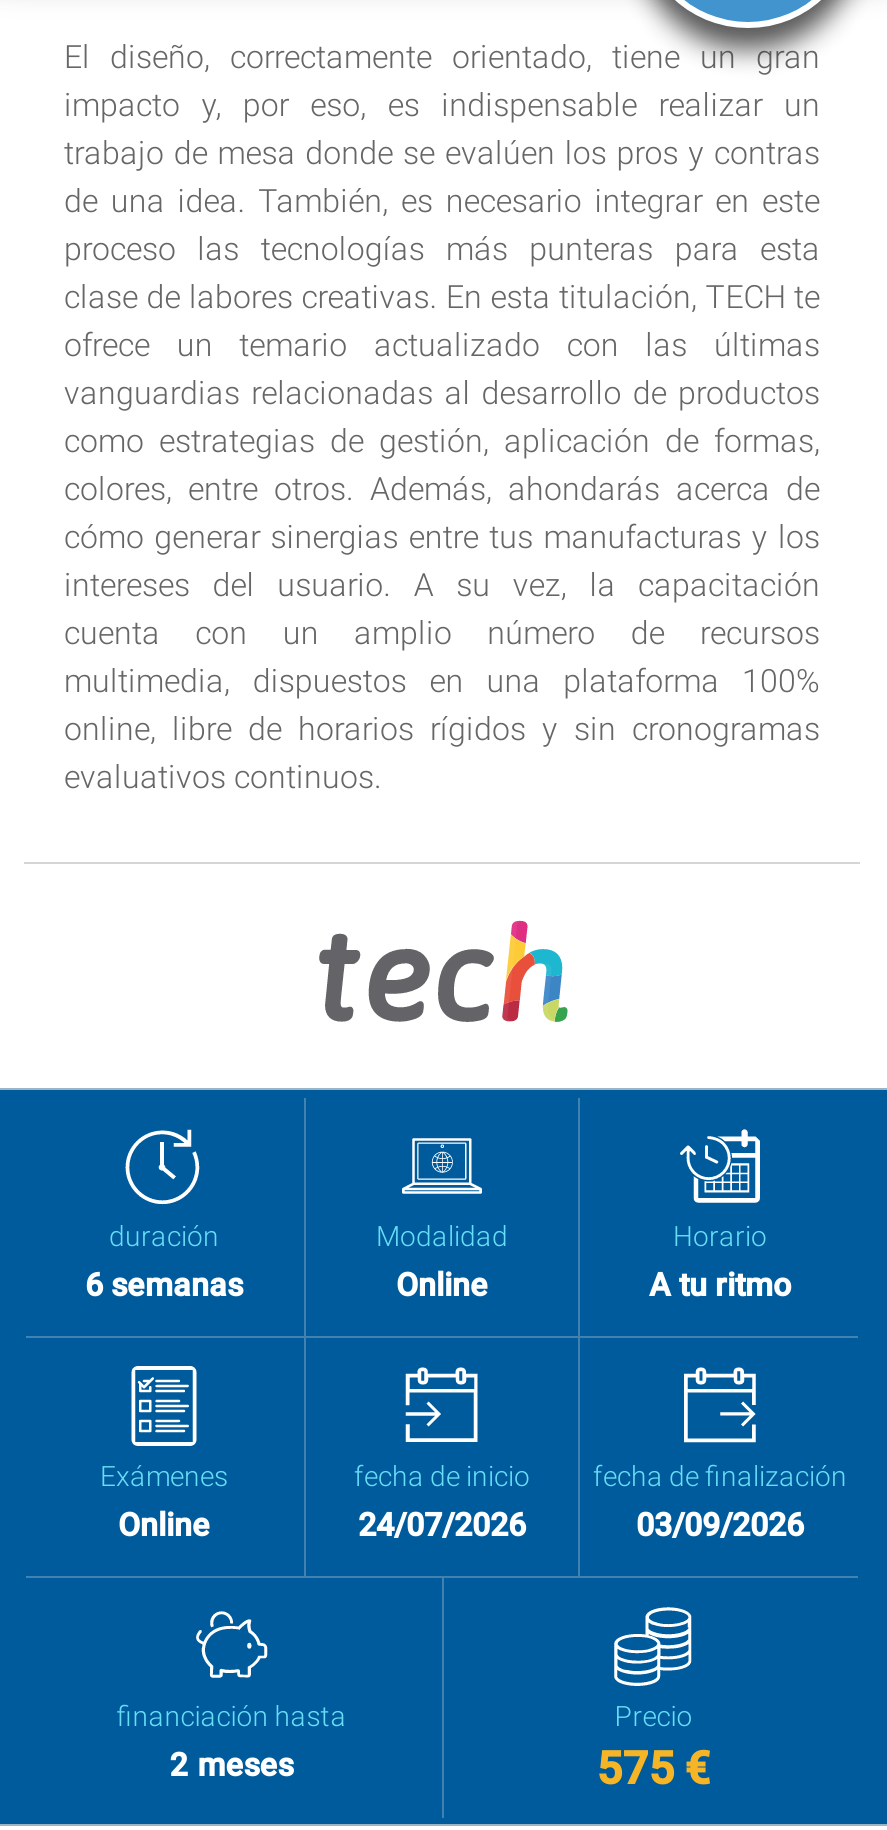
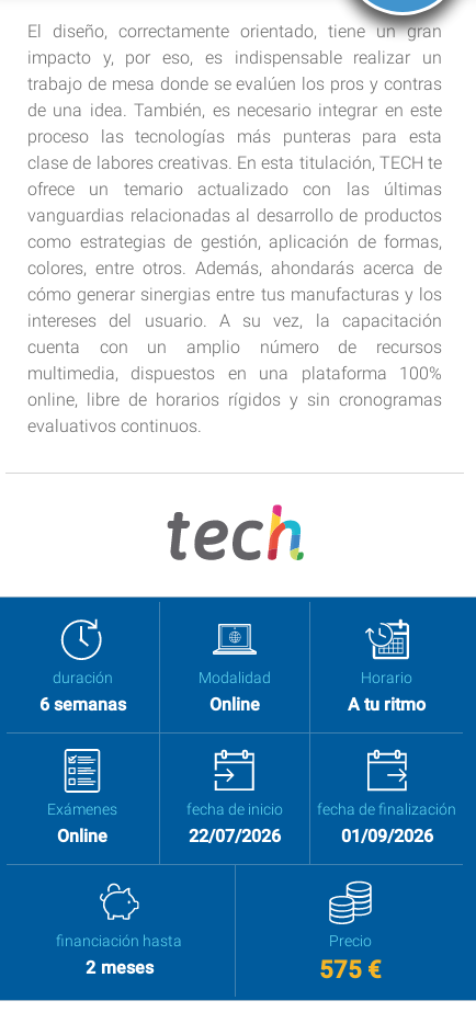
[358,1505,526,1543] 24/07/2026 -> [189,825,281,846] 22/07/2026
[636,1505,804,1543] 03/09/2026 -> [341,825,433,846] 01/09/2026

